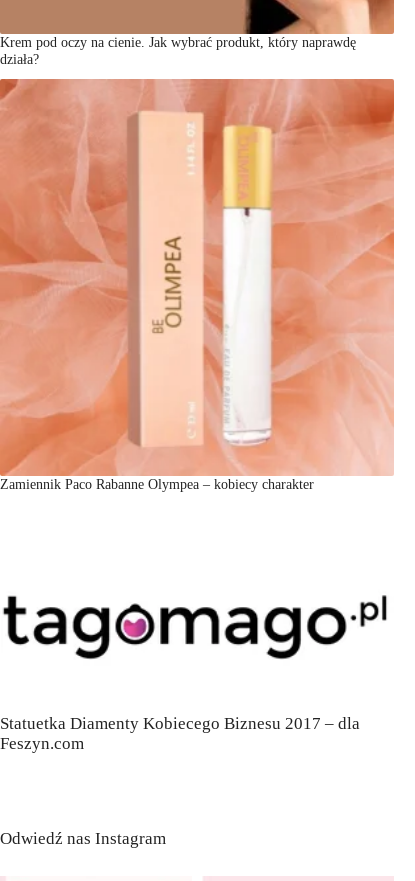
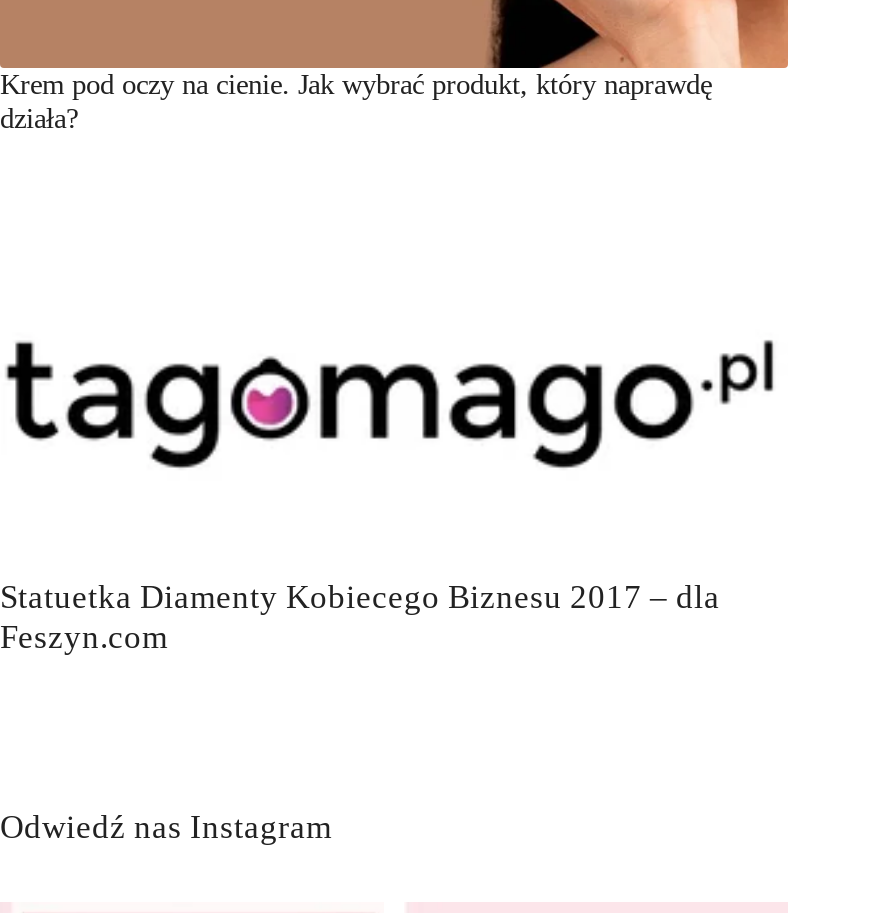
[0,78,394,492] [image] | Zamiennik Paco Rabanne Olympea – kobiecy charakter -> none

